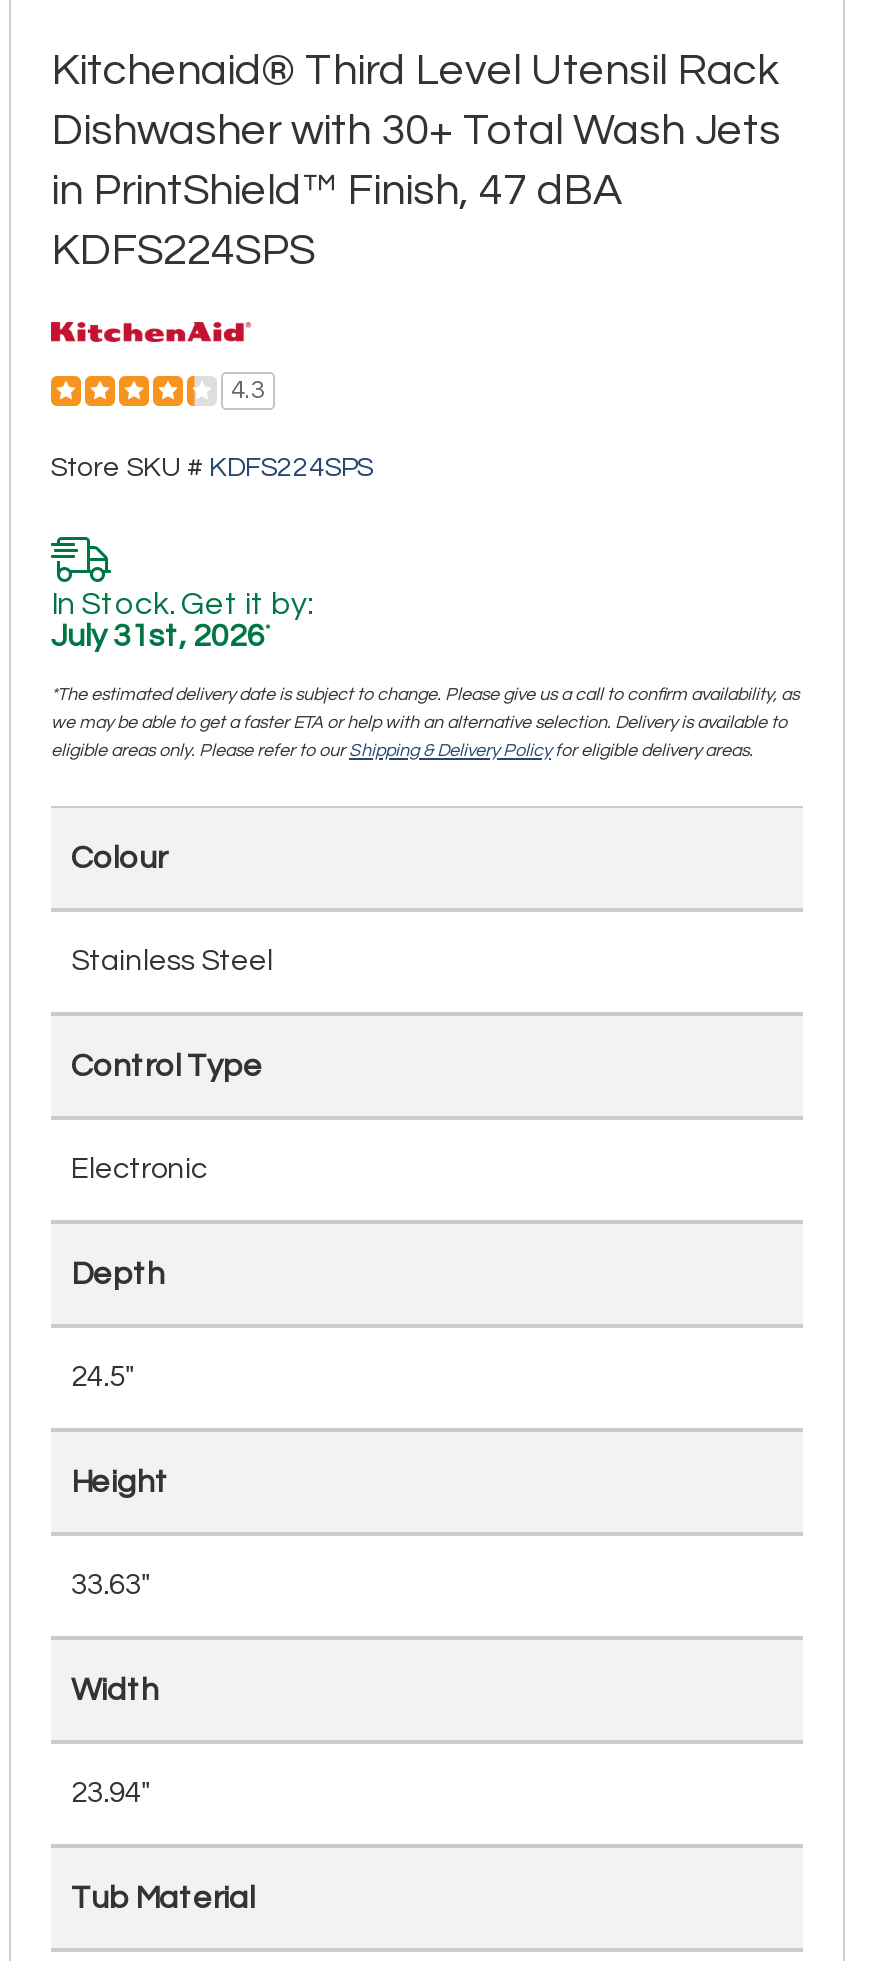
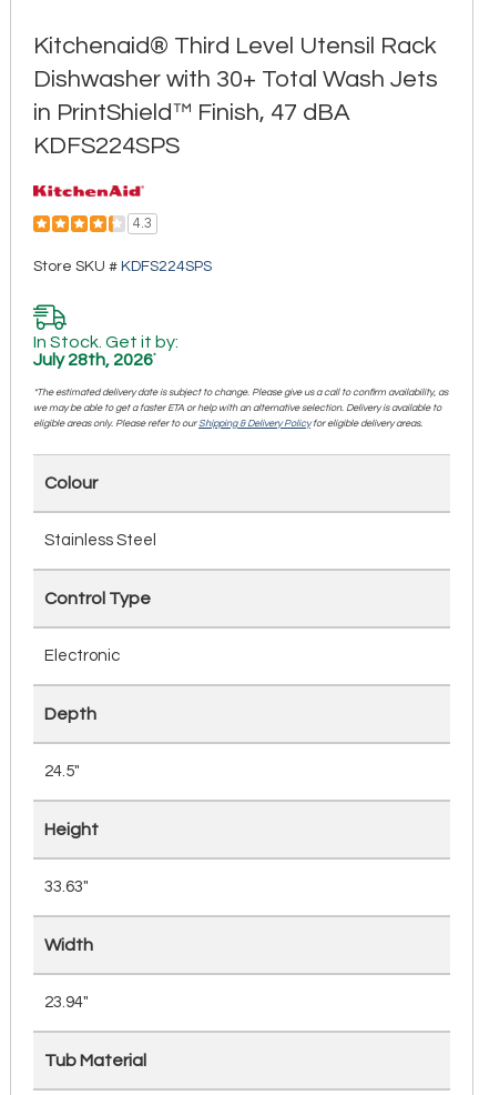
[51,620,271,652] July 31st, 2026* -> [33,351,156,369] July 28th, 2026*

